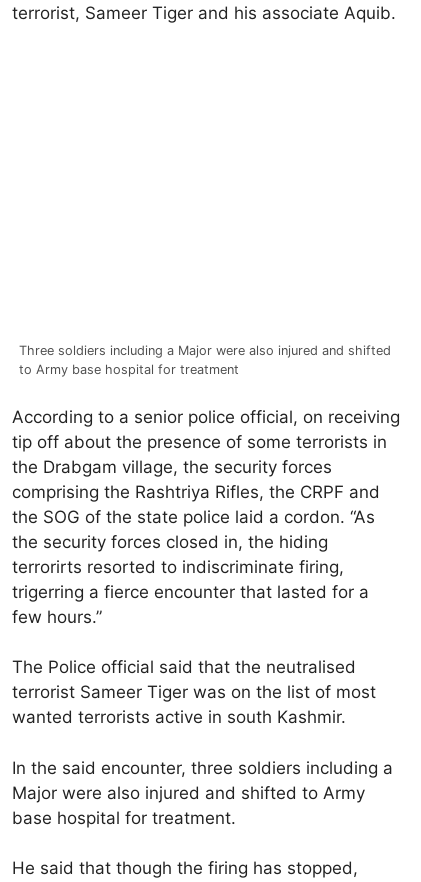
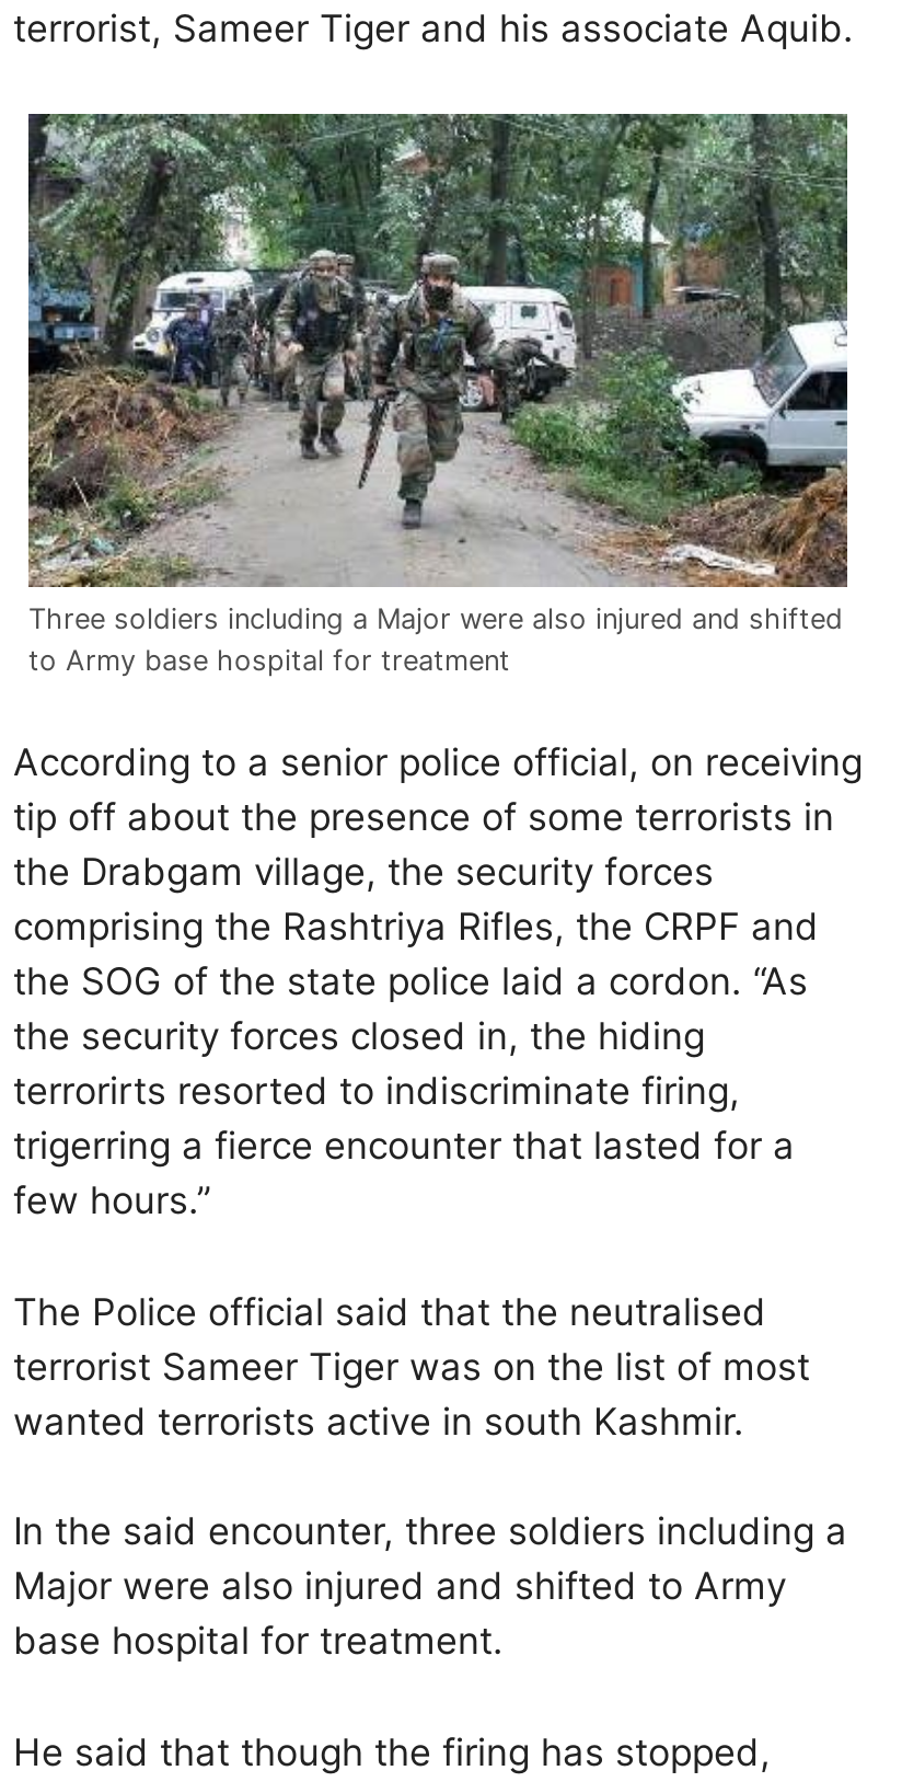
none -> [26,112,849,589] [image]

